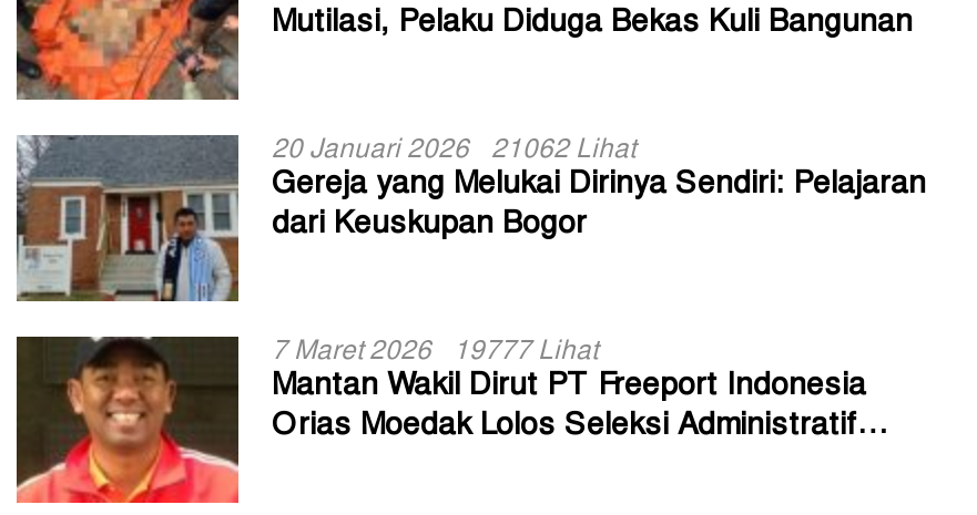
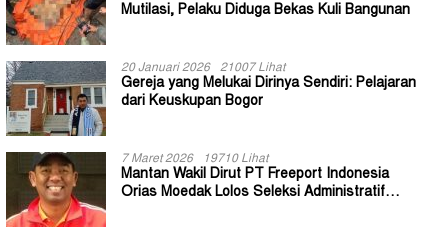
[272,137,635,163] 20 Januari 2026 21062 Lihat -> [121,62,285,74] 20 Januari 2026 21007 Lihat
[272,338,598,365] 7 Maret 2026 19777 Lihat -> [121,153,268,165] 7 Maret 2026 19710 Lihat

